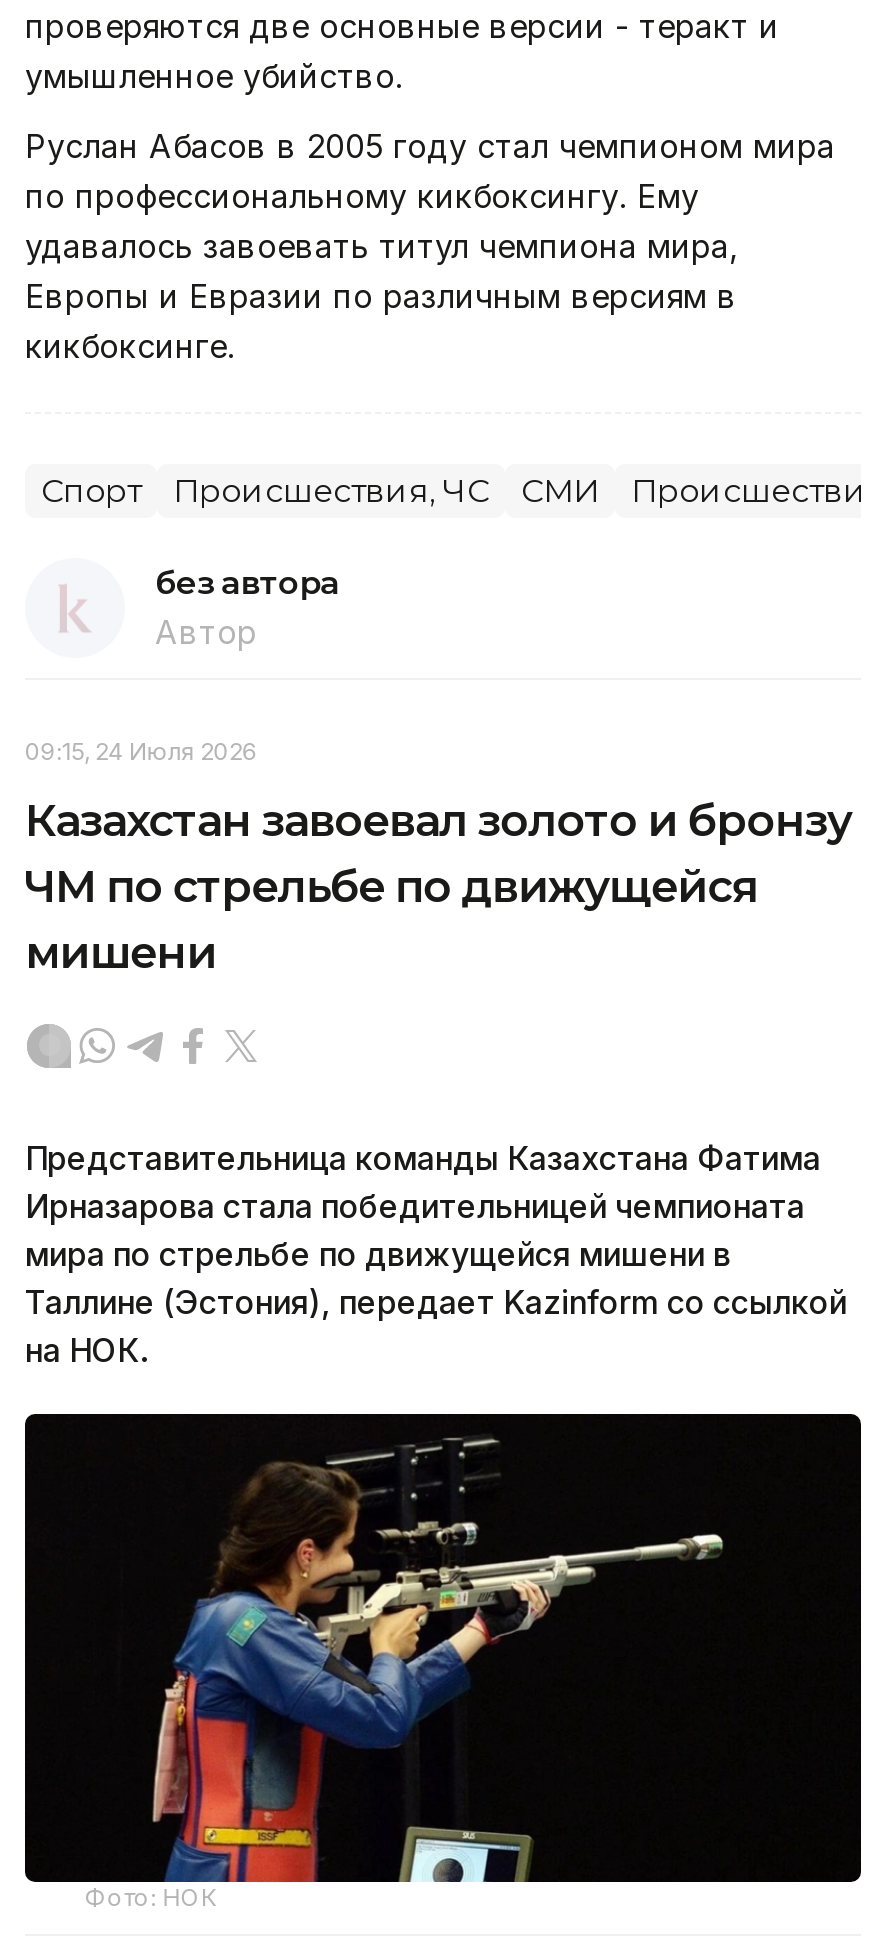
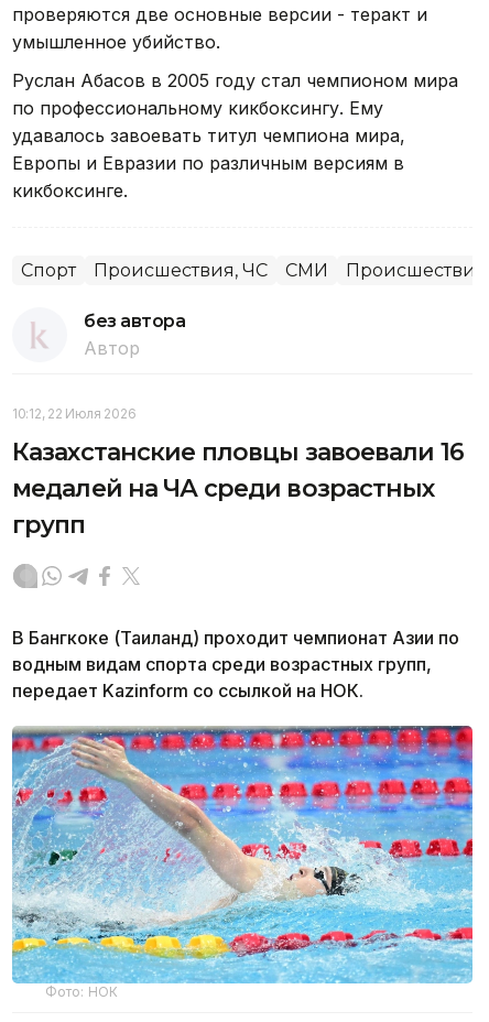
[25,735,258,765] 09:15, 24 Июля 2026 -> [12,405,136,421] 10:12, 22 Июля 2026
[25,793,851,979] Казахстан завоевал золото и бронзу | ЧМ по стрельбе по движущейся | мишени -> [12,437,464,539] Казахстанские пловцы завоевали 16 | медалей на ЧА среди возрастных | групп
[25,1137,847,1369] Представительница команды Казахстана Фатима | Ирназарова стала победительницей чемпионата | мира по стрельбе по движущейся мишени в | Таллине (Эстония), передает Kazinform со ссылкой | на НОК. -> [12,626,459,701] В Бангкоке (Таиланд) проходит чемпионат Азии по | водным видам спорта среди возрастных групп, | передает Kazinform со ссылкой на НОК.
[23,1412,863,1884] [image] -> [11,736,474,985] [image]

